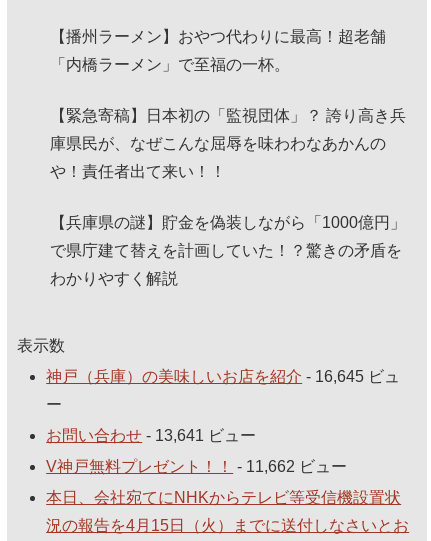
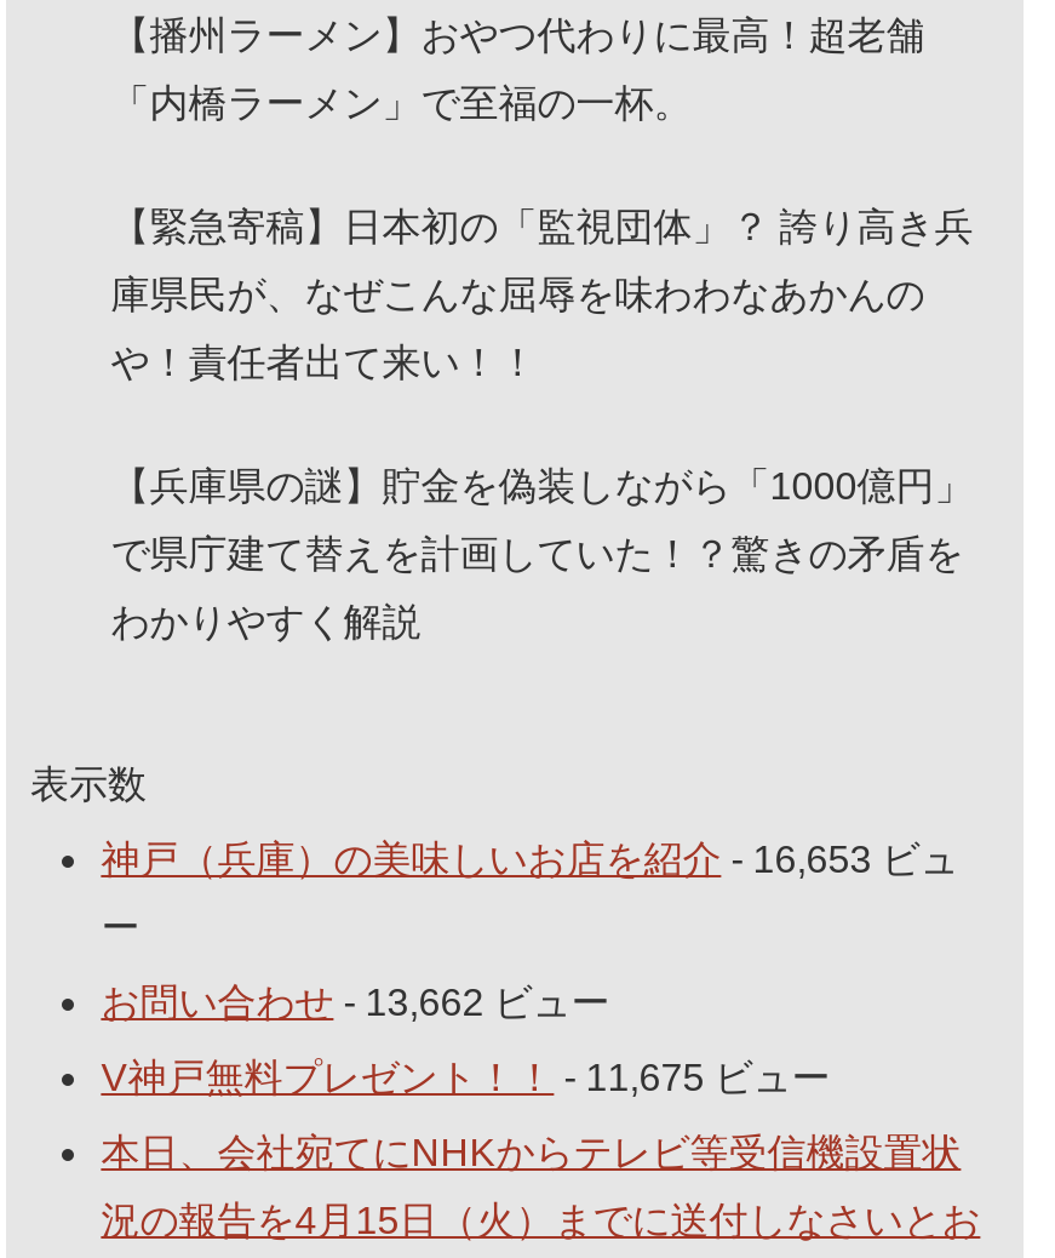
[46,368,400,385] 神戸（兵庫）の美味しいお店を紹介- 16,645 ビュ -> [101,838,959,880] 神戸（兵庫）の美味しいお店を紹介- 16,653 ビュ
[46,427,256,444] お問い合わせ- 13,641 ビュー -> [101,982,610,1023] お問い合わせ- 13,662 ビュー
[46,458,347,475] V神戸無料プレゼント！！- 11,662 ビュー -> [101,1058,830,1099] V神戸無料プレゼント！！- 11,675 ビュー

